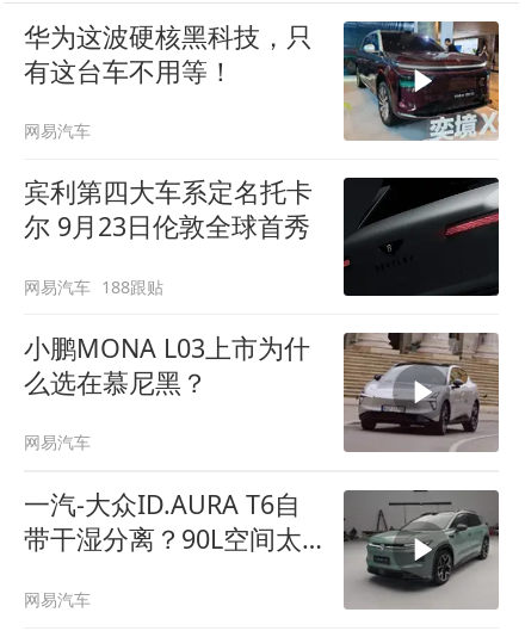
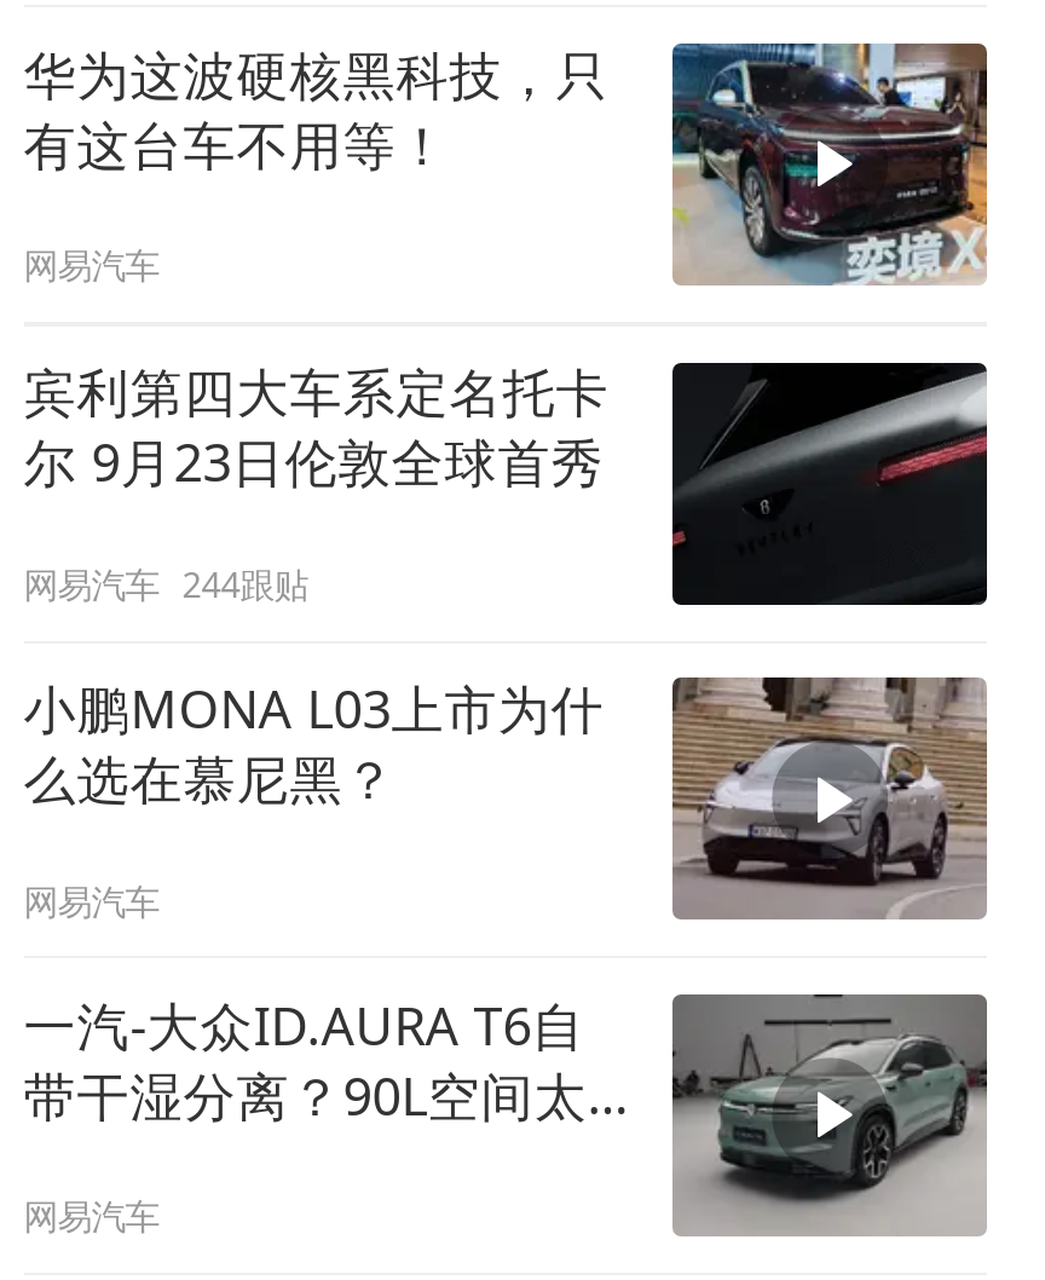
[24,275,164,298] 网易汽车 188跟贴 -> [23,561,308,607] 网易汽车 244跟贴

